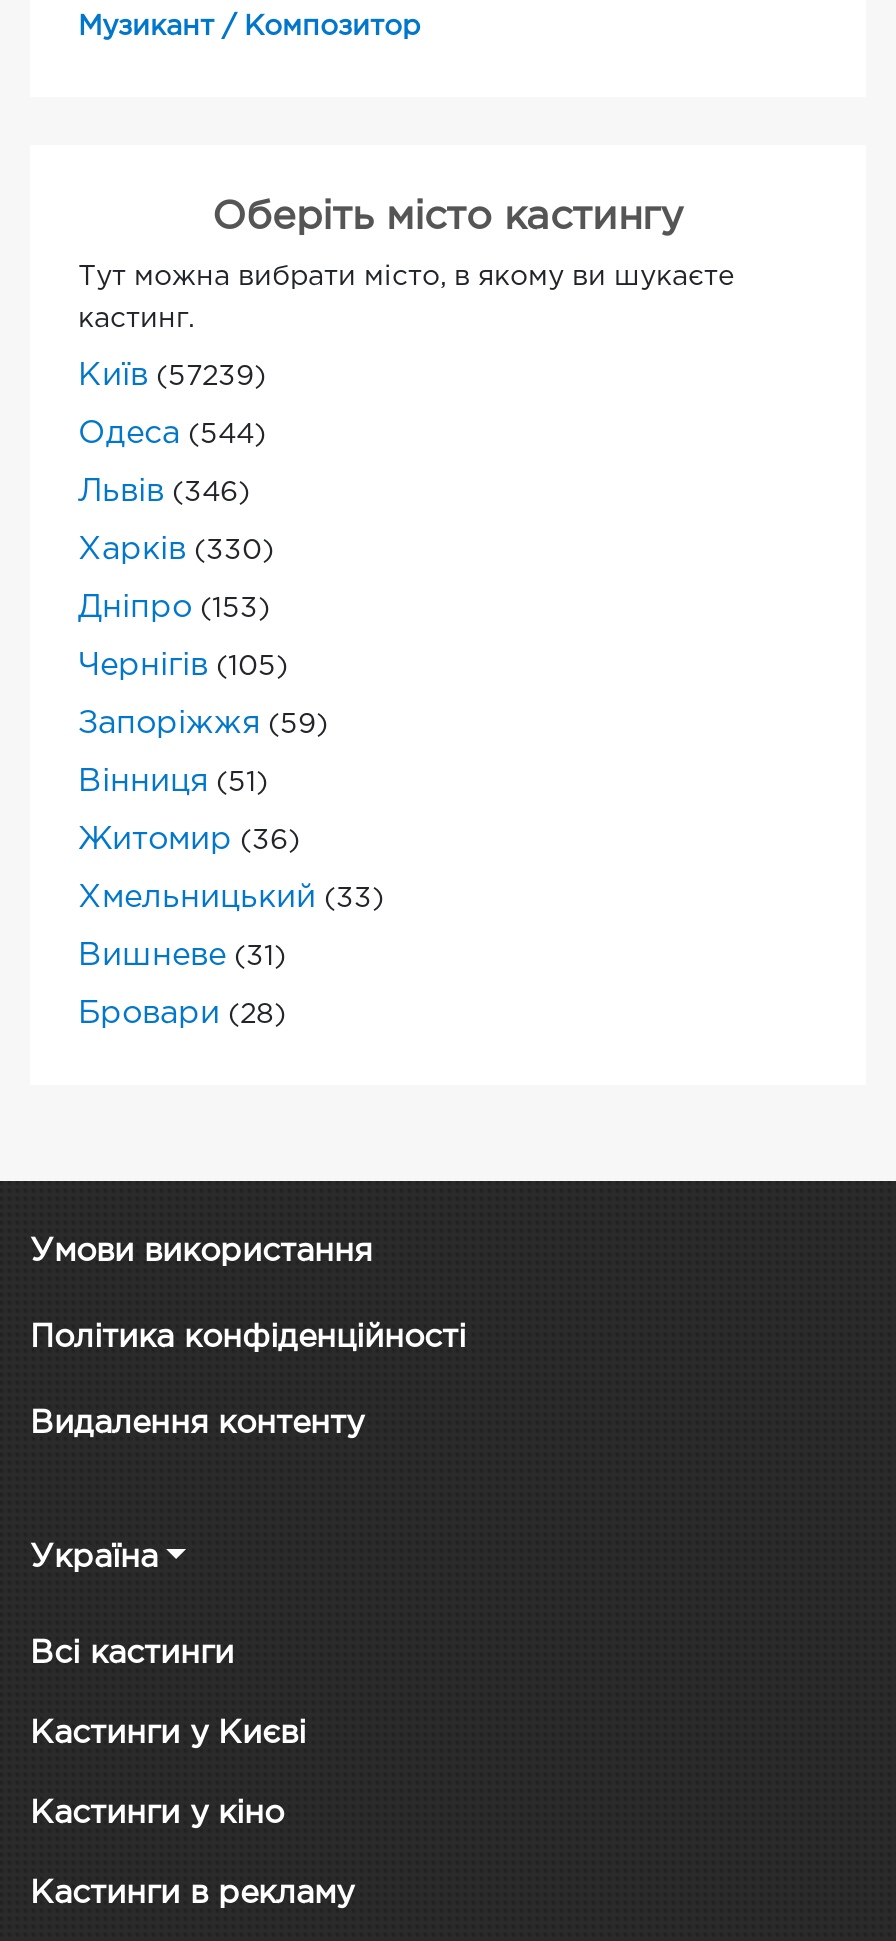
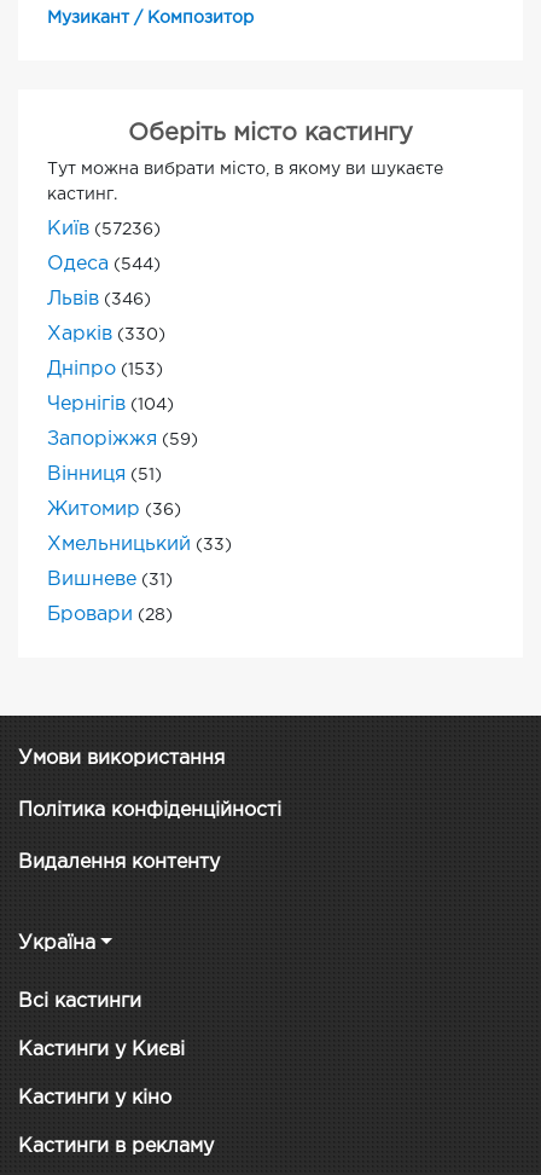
[78,361,266,391] Київ (57239) -> [47,220,161,238] Київ (57236)
[78,651,288,681] Чернігів (105) -> [47,395,174,413] Чернігів (104)

